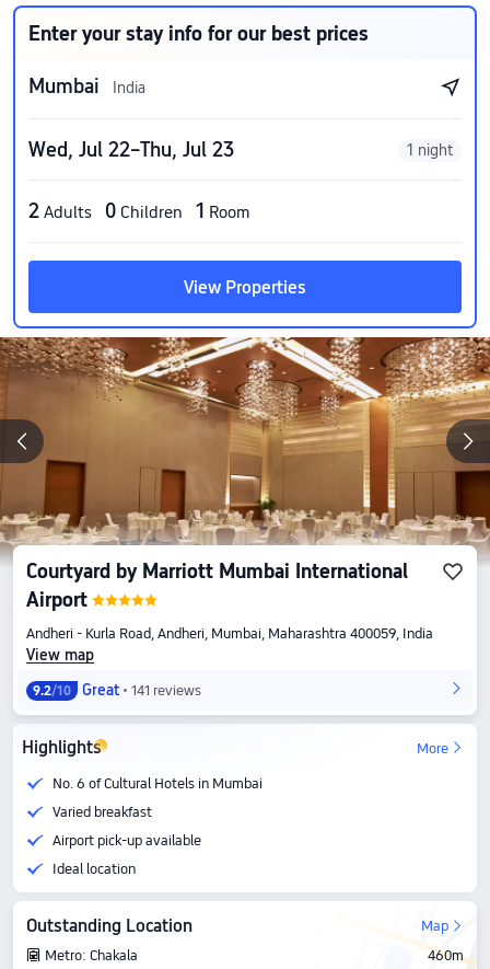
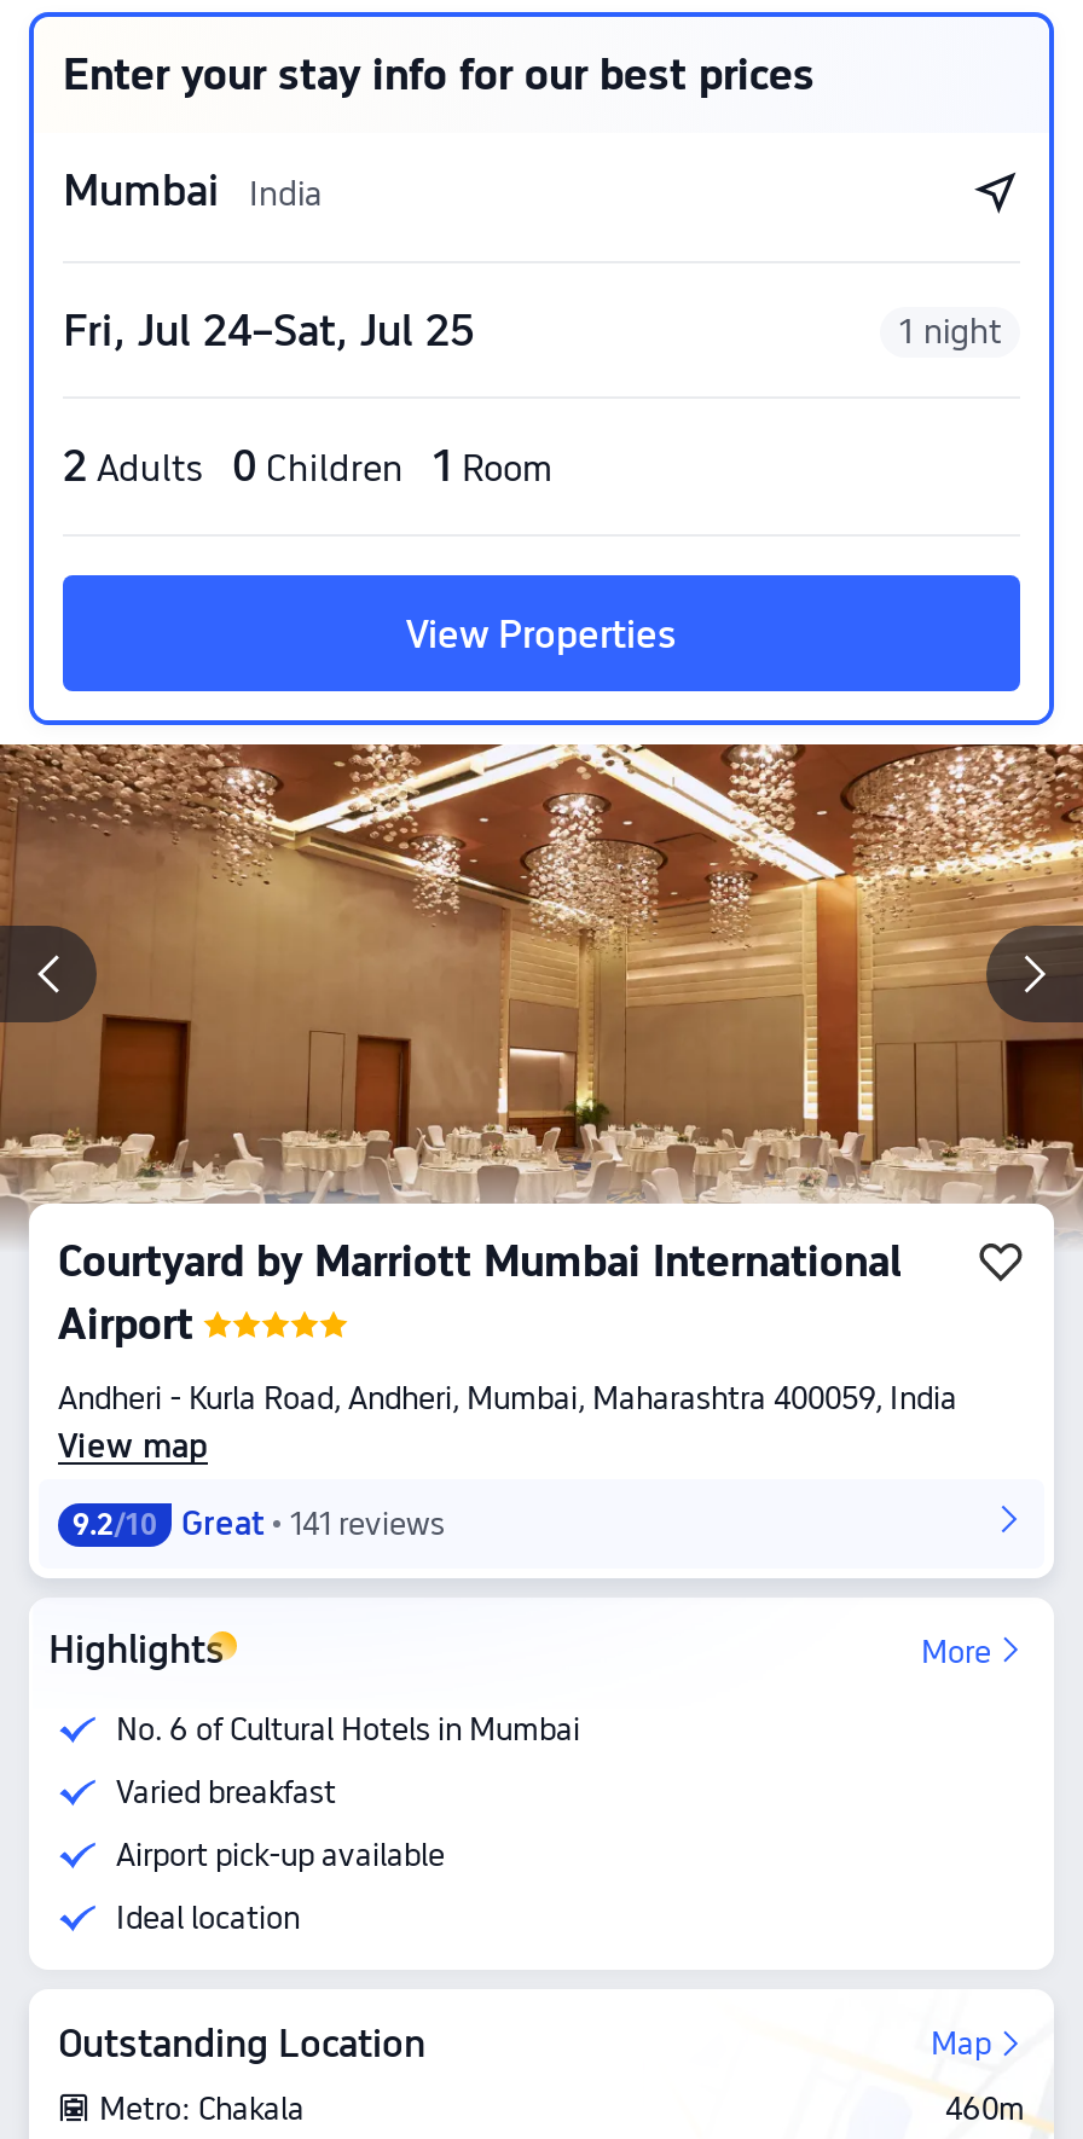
[28,138,234,161] Wed, Jul 22–Thu, Jul 23 -> [63,305,474,355] Fri, Jul 24–Sat, Jul 25

